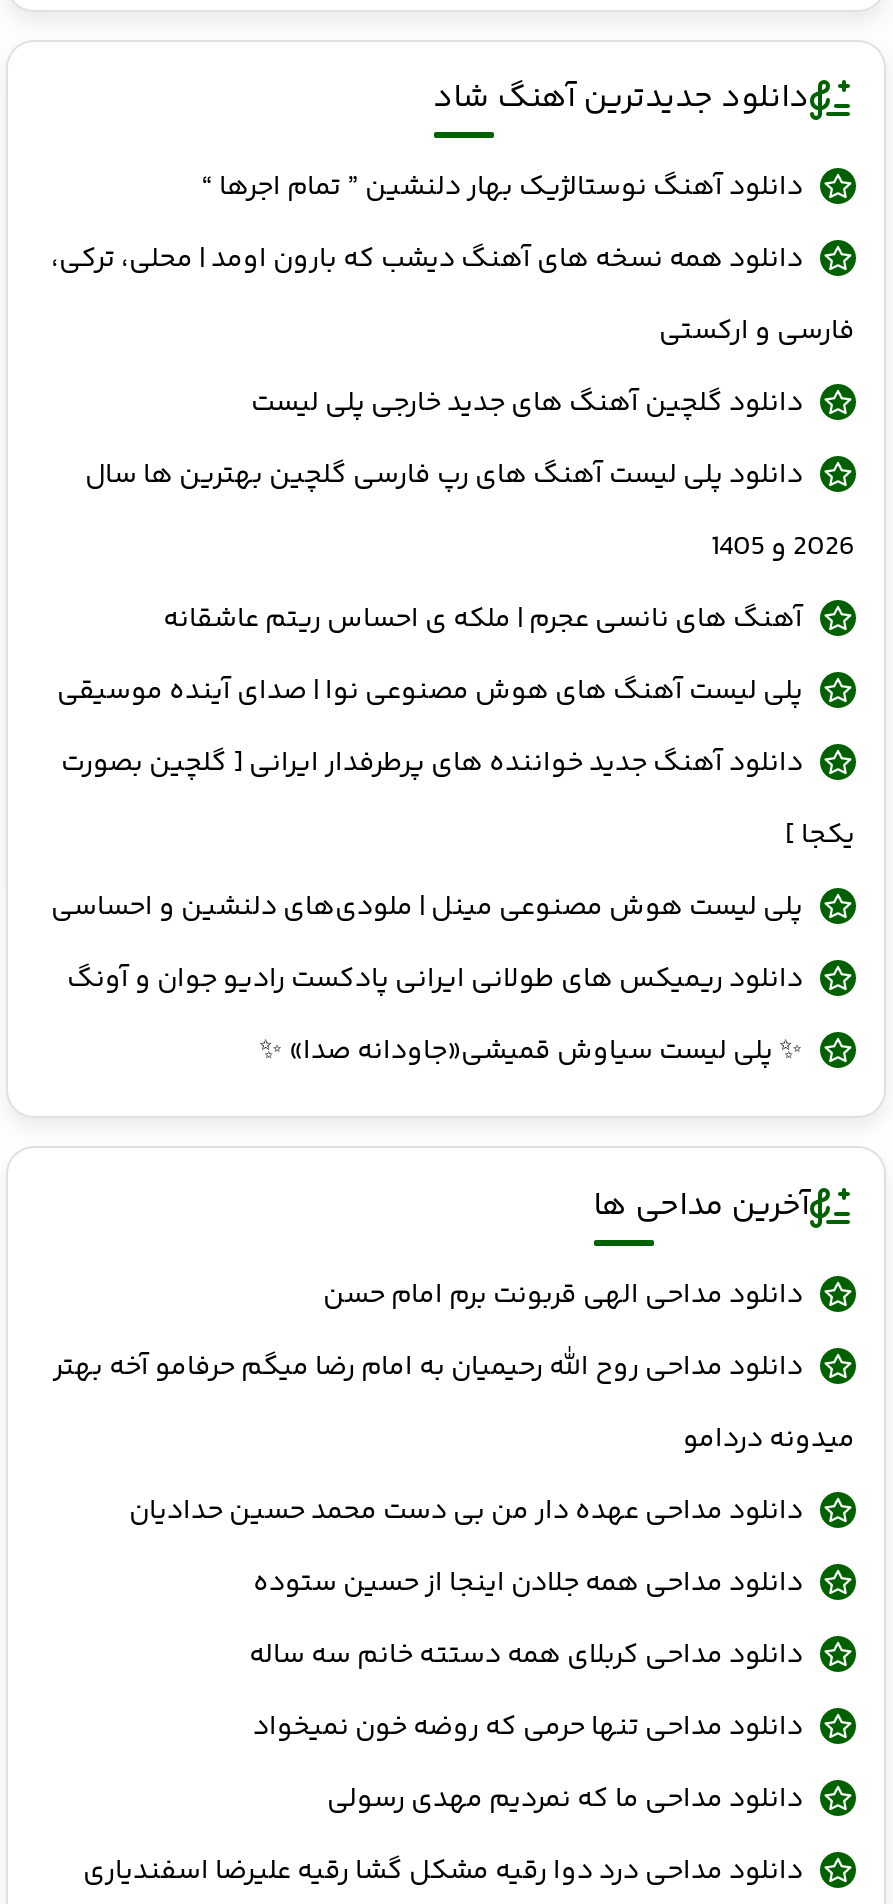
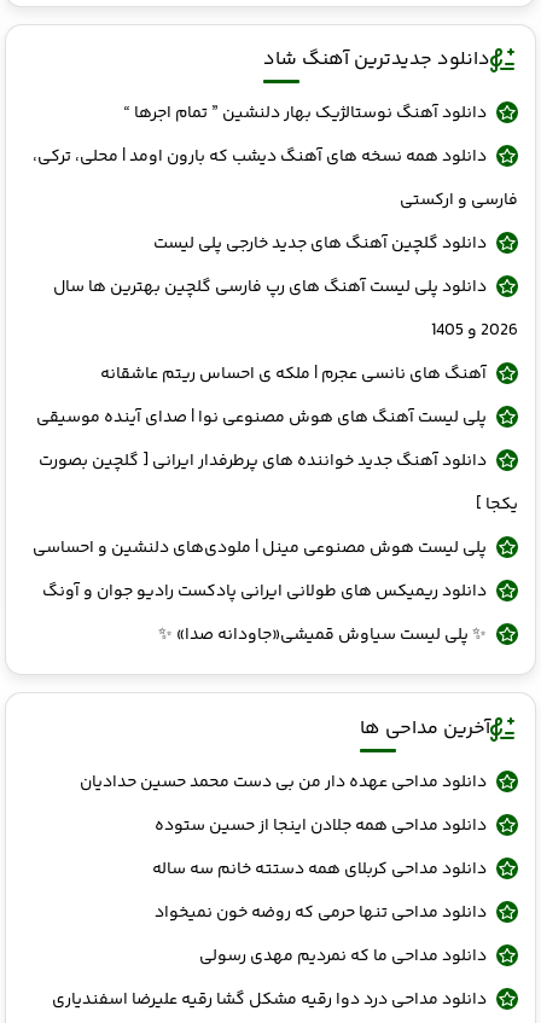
[53,1274,855,1462] دانلود مداحی الهی قربونت برم امام حسن | دانلود مداحی روح الله رحیمیان به امام رضا میگم حرفامو آخه بهتر | میدونه دردامو -> none

